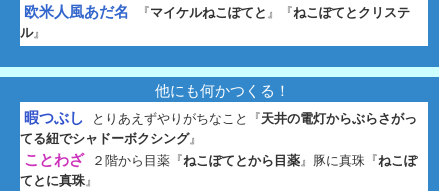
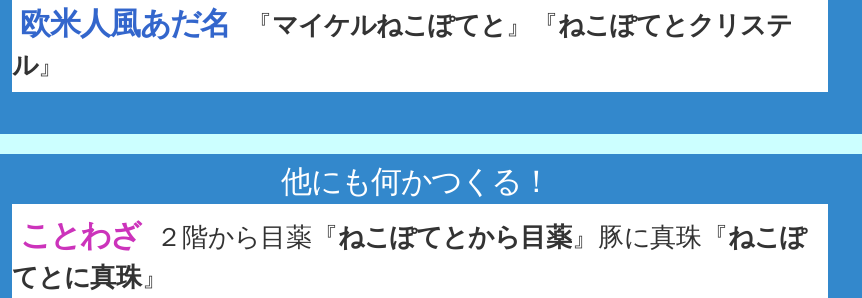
[20,109,417,146] 暇つぶし とりあえずやりがちなこと『天井の電灯からぶらさがっ | てる紐でシャドーボクシング』 -> none

